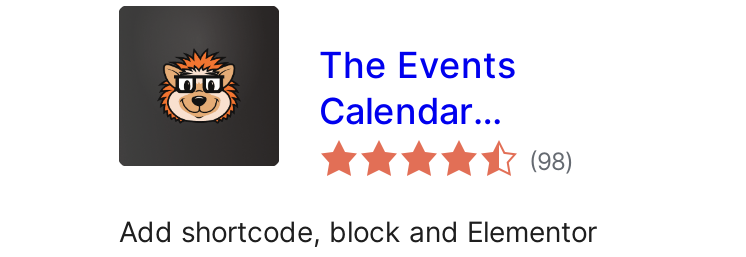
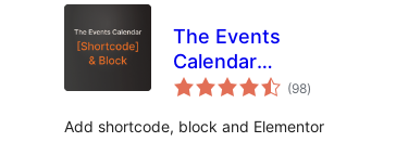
[141,52,259,122] [image] -> [74,28,141,66] [image]

